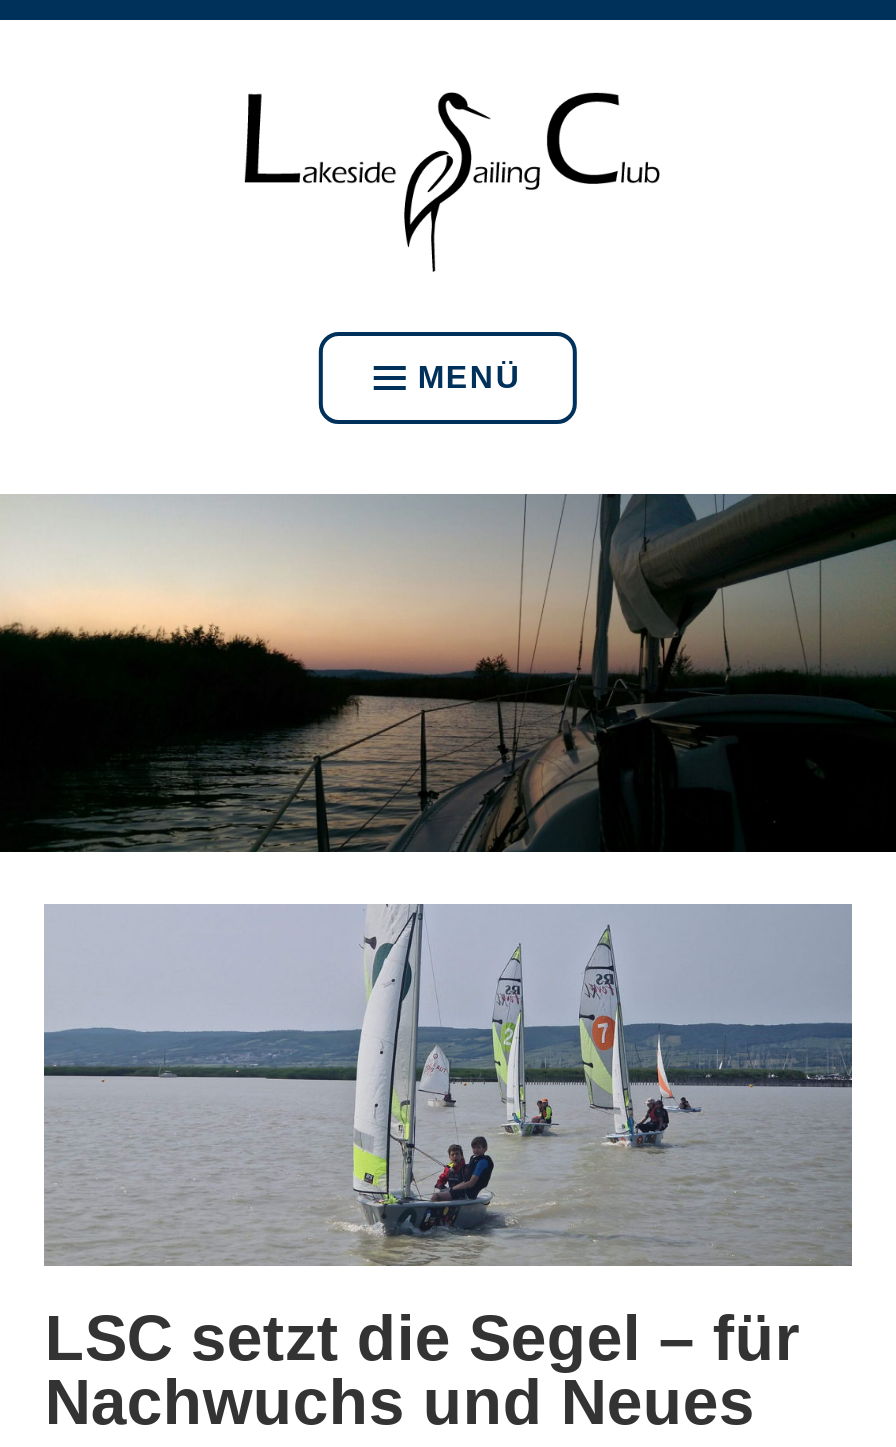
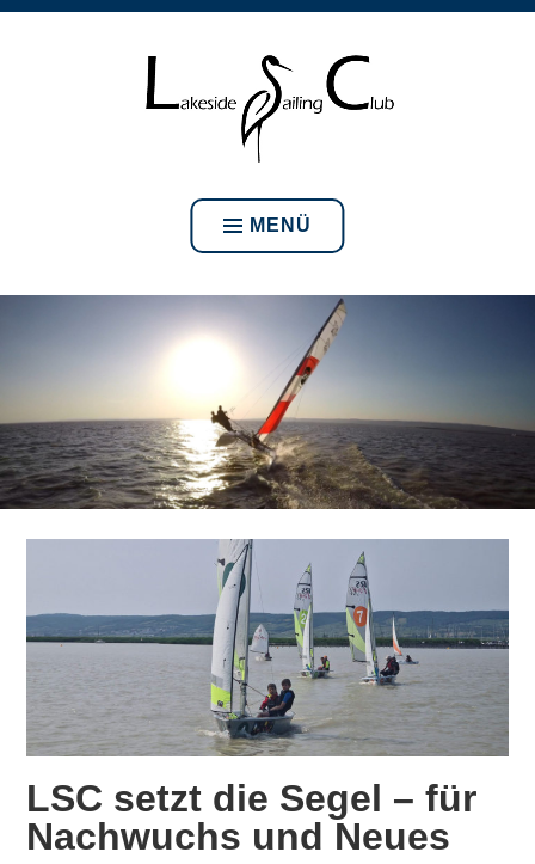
[6,494,890,854] [image] -> [4,295,531,510] [image]

